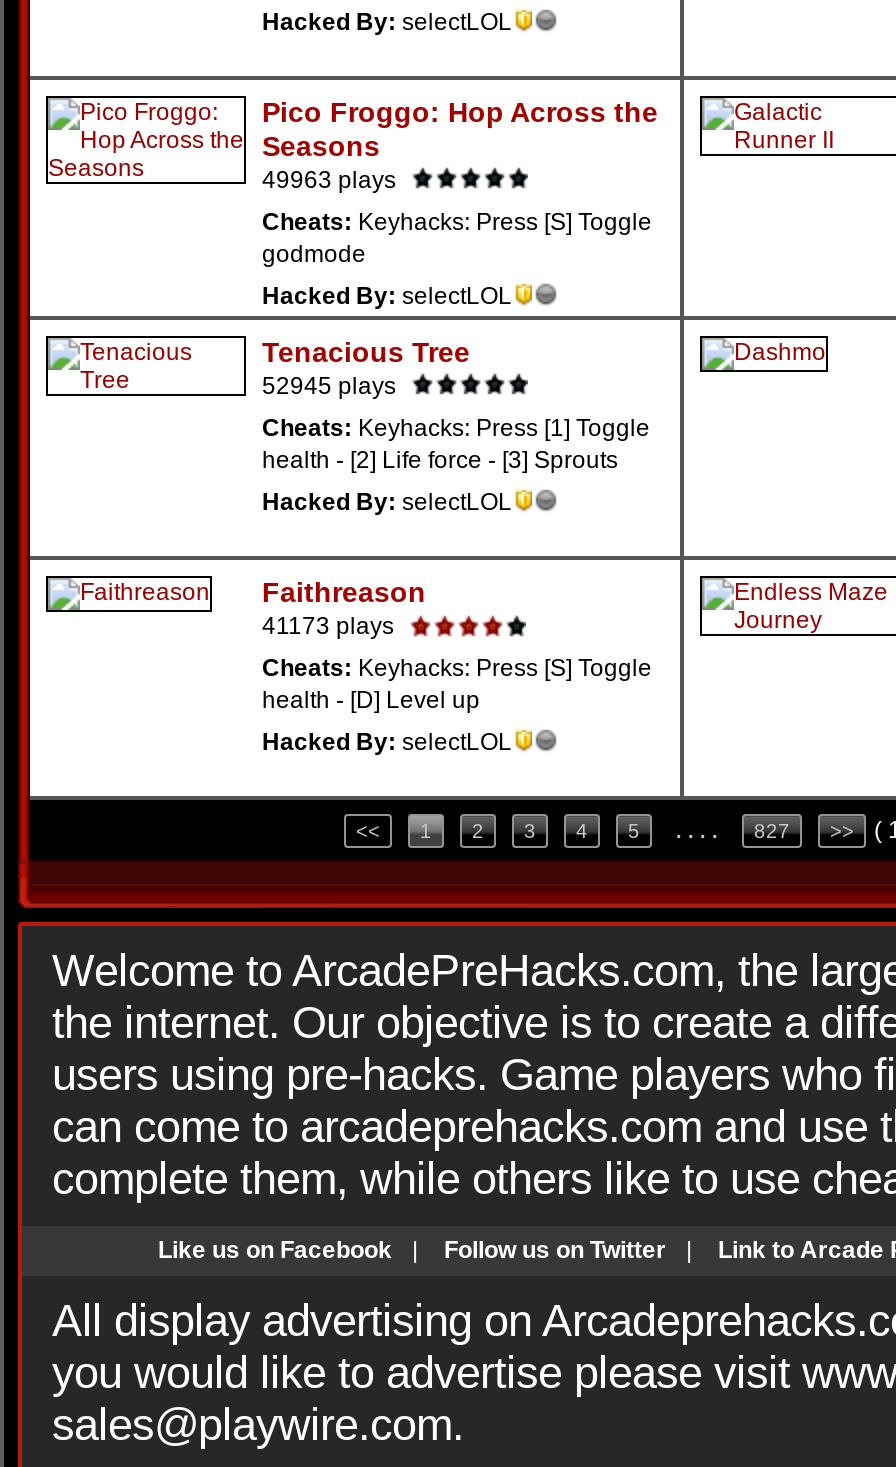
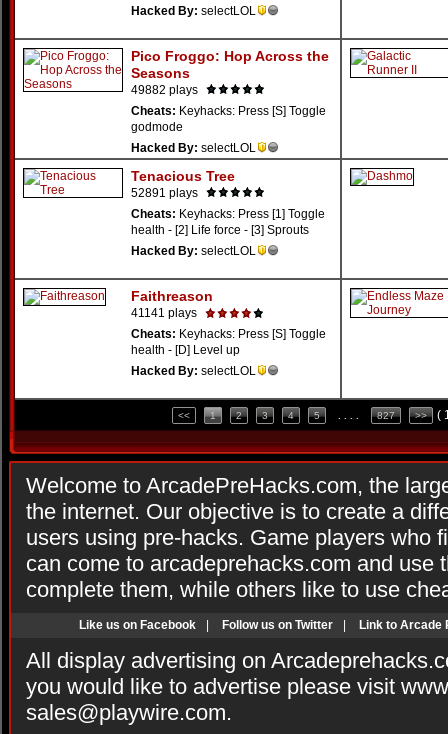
[262,166,408,194] 49963 plays -> [131,83,204,97] 49882 plays
[262,372,408,400] 52945 plays -> [131,186,204,200] 52891 plays
[262,612,406,640] 41173 plays -> [131,306,203,320] 41141 plays

